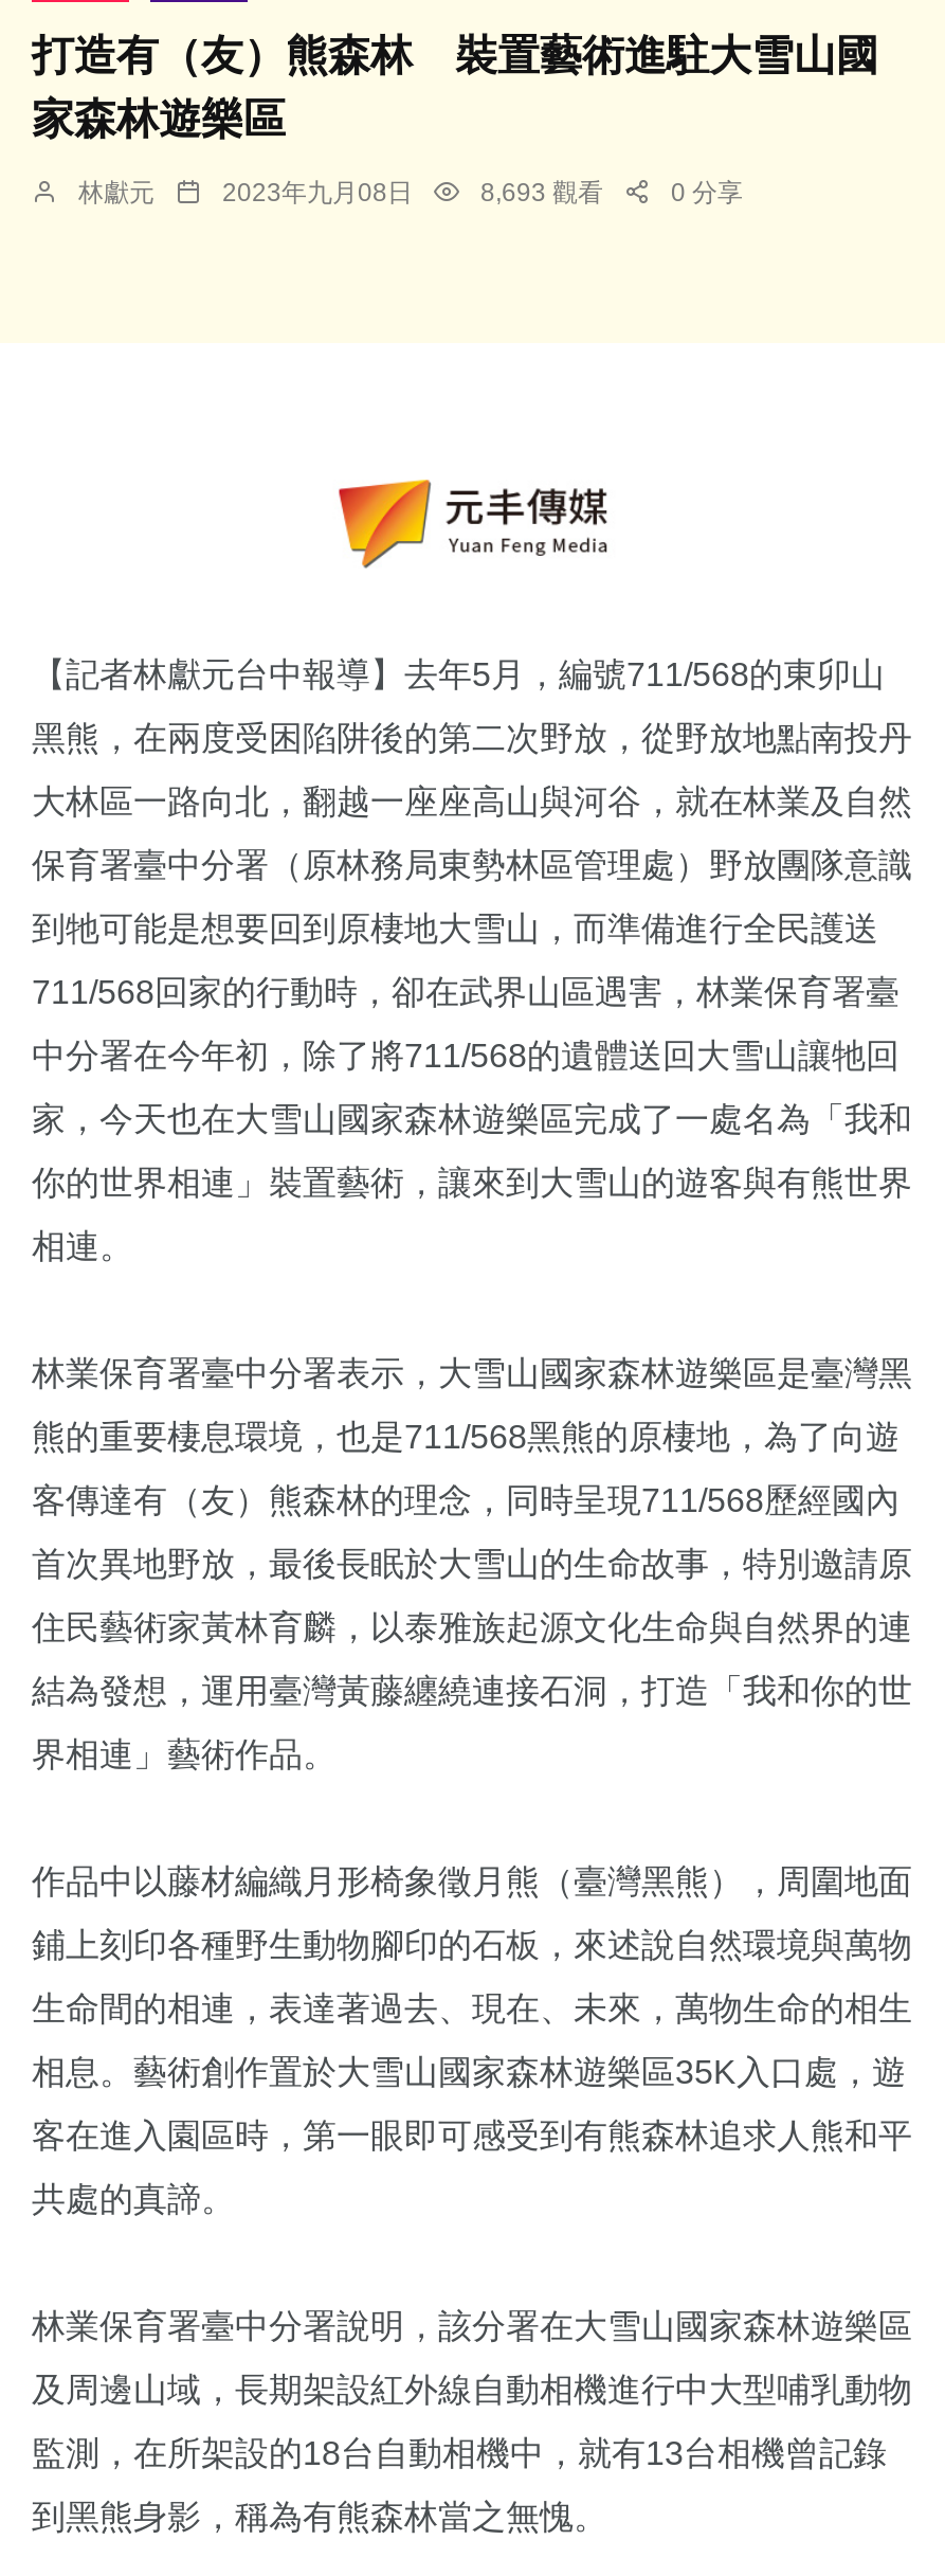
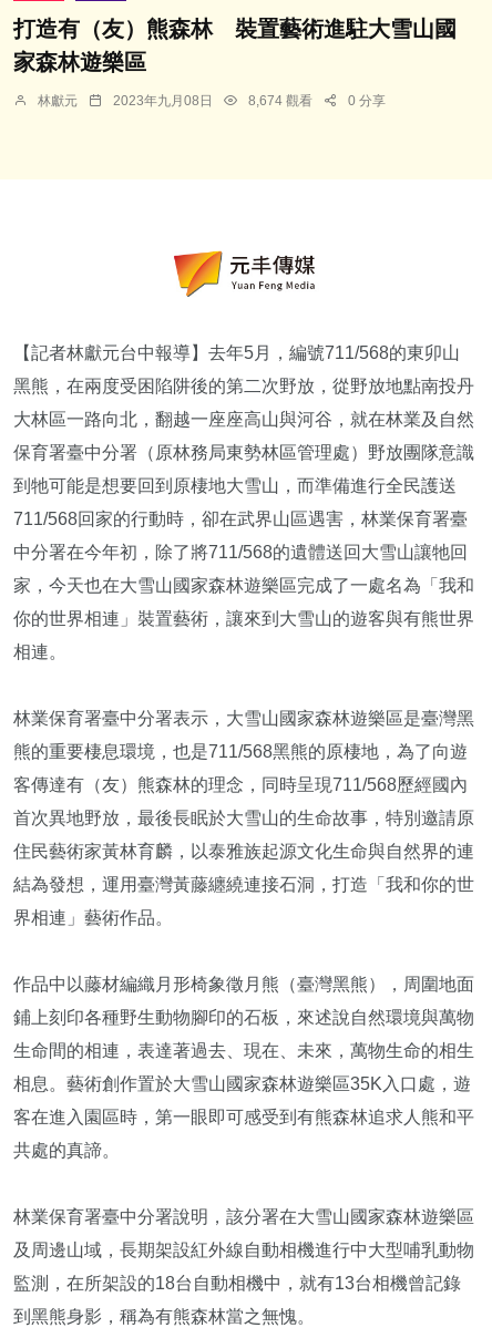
[480,179,603,208] 8,693 觀看 -> [248,93,312,109] 8,674 觀看

